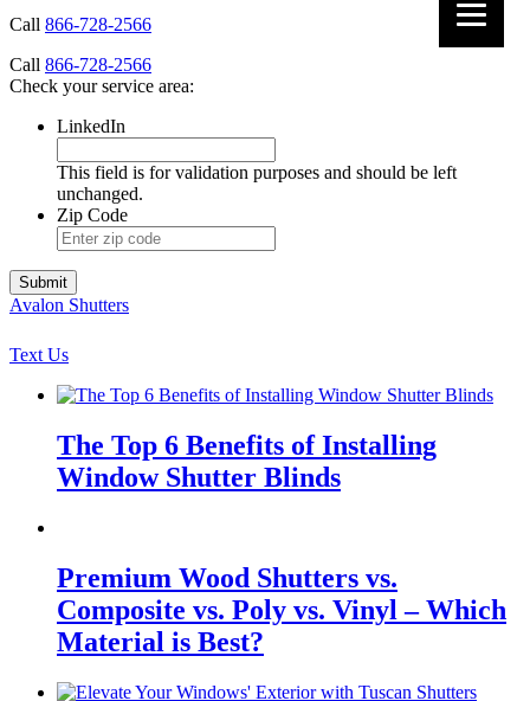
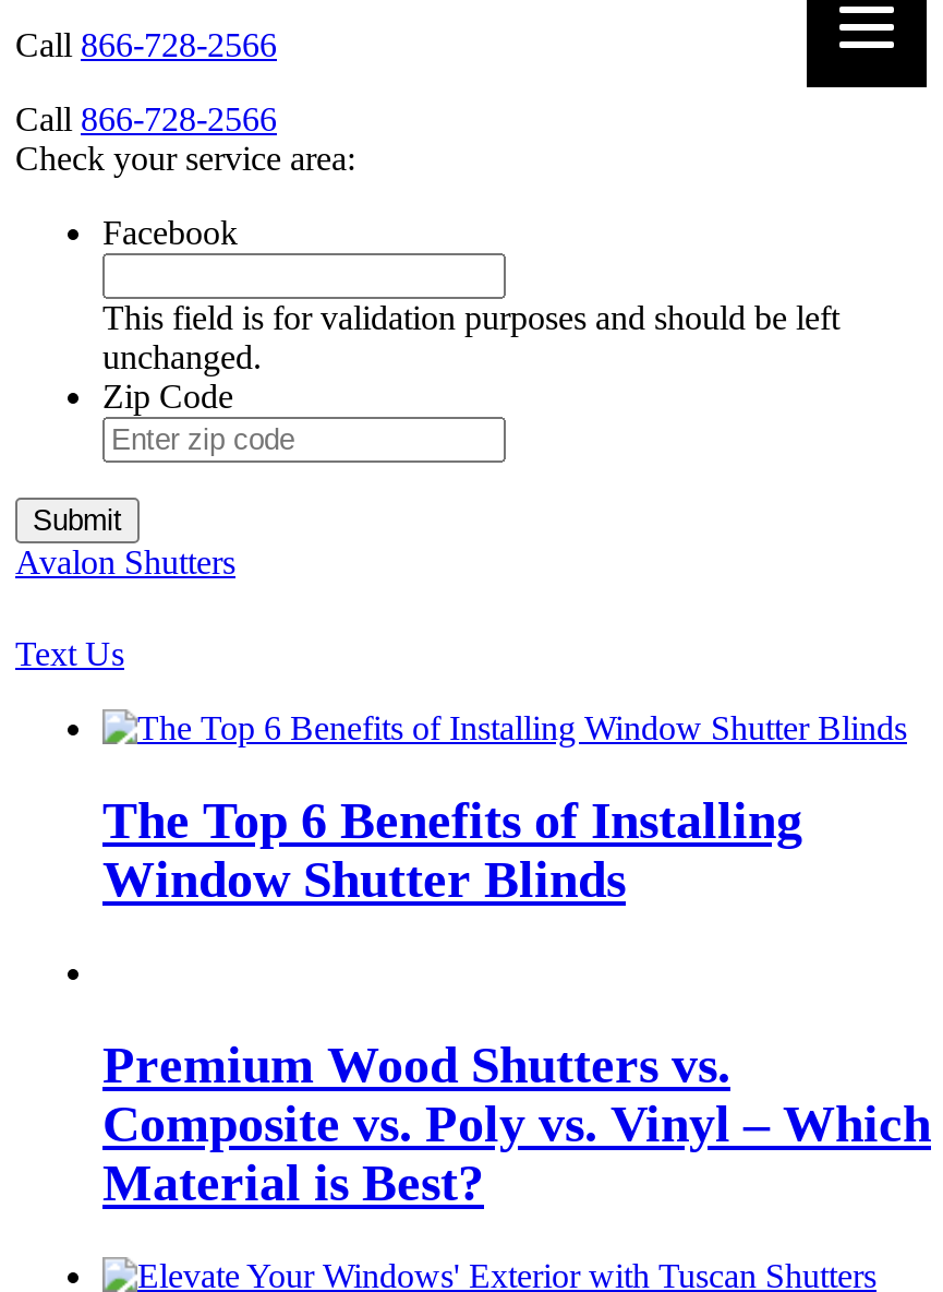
[57,116,125,136] LinkedIn -> [102,214,238,251] Facebook

